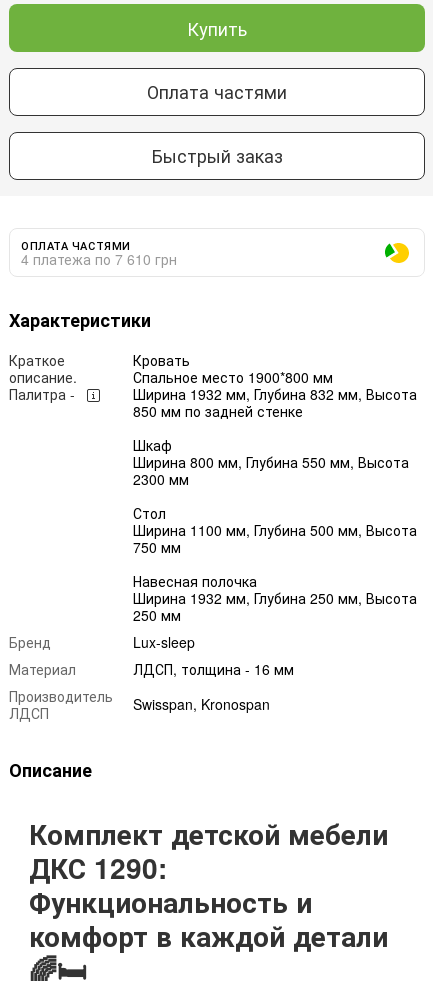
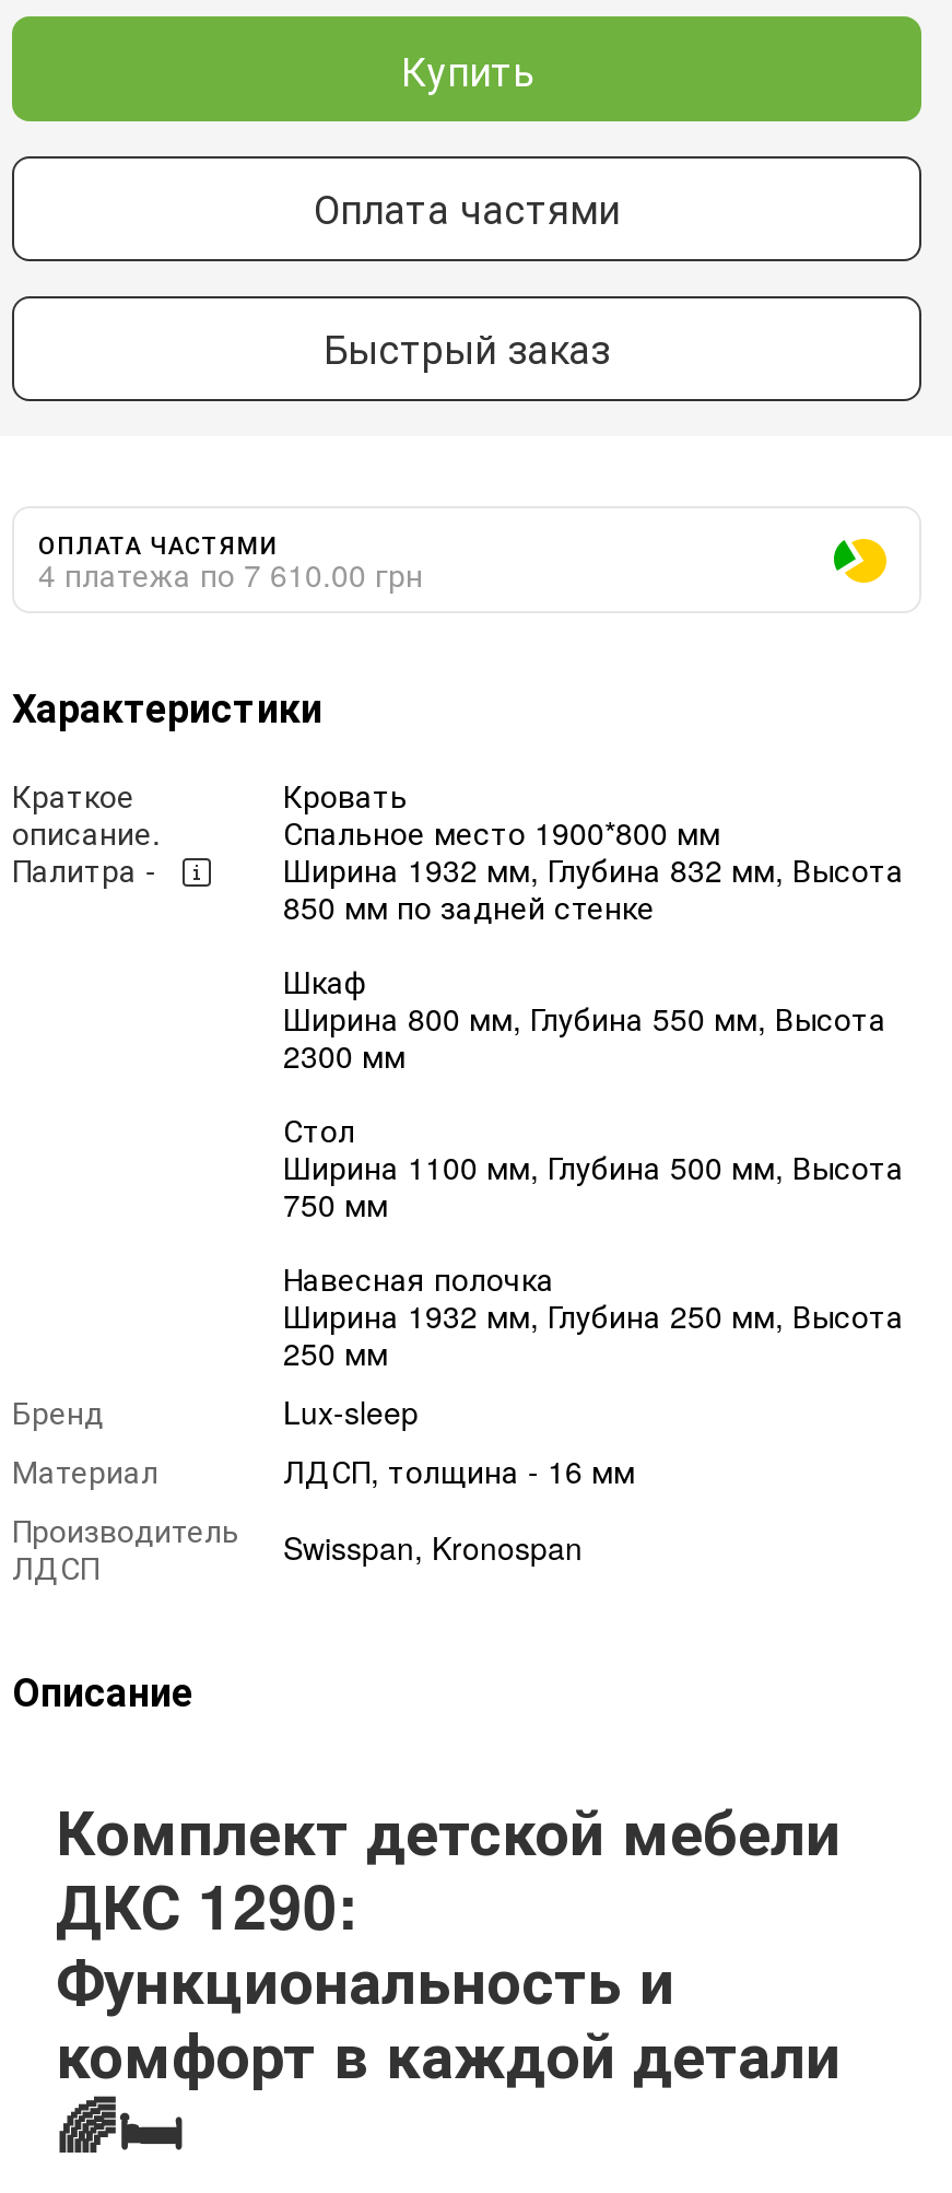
[21,249,177,269] 4 платежа по 7 610 грн -> [38,551,423,595] 4 платежа по 7 610.00 грн

